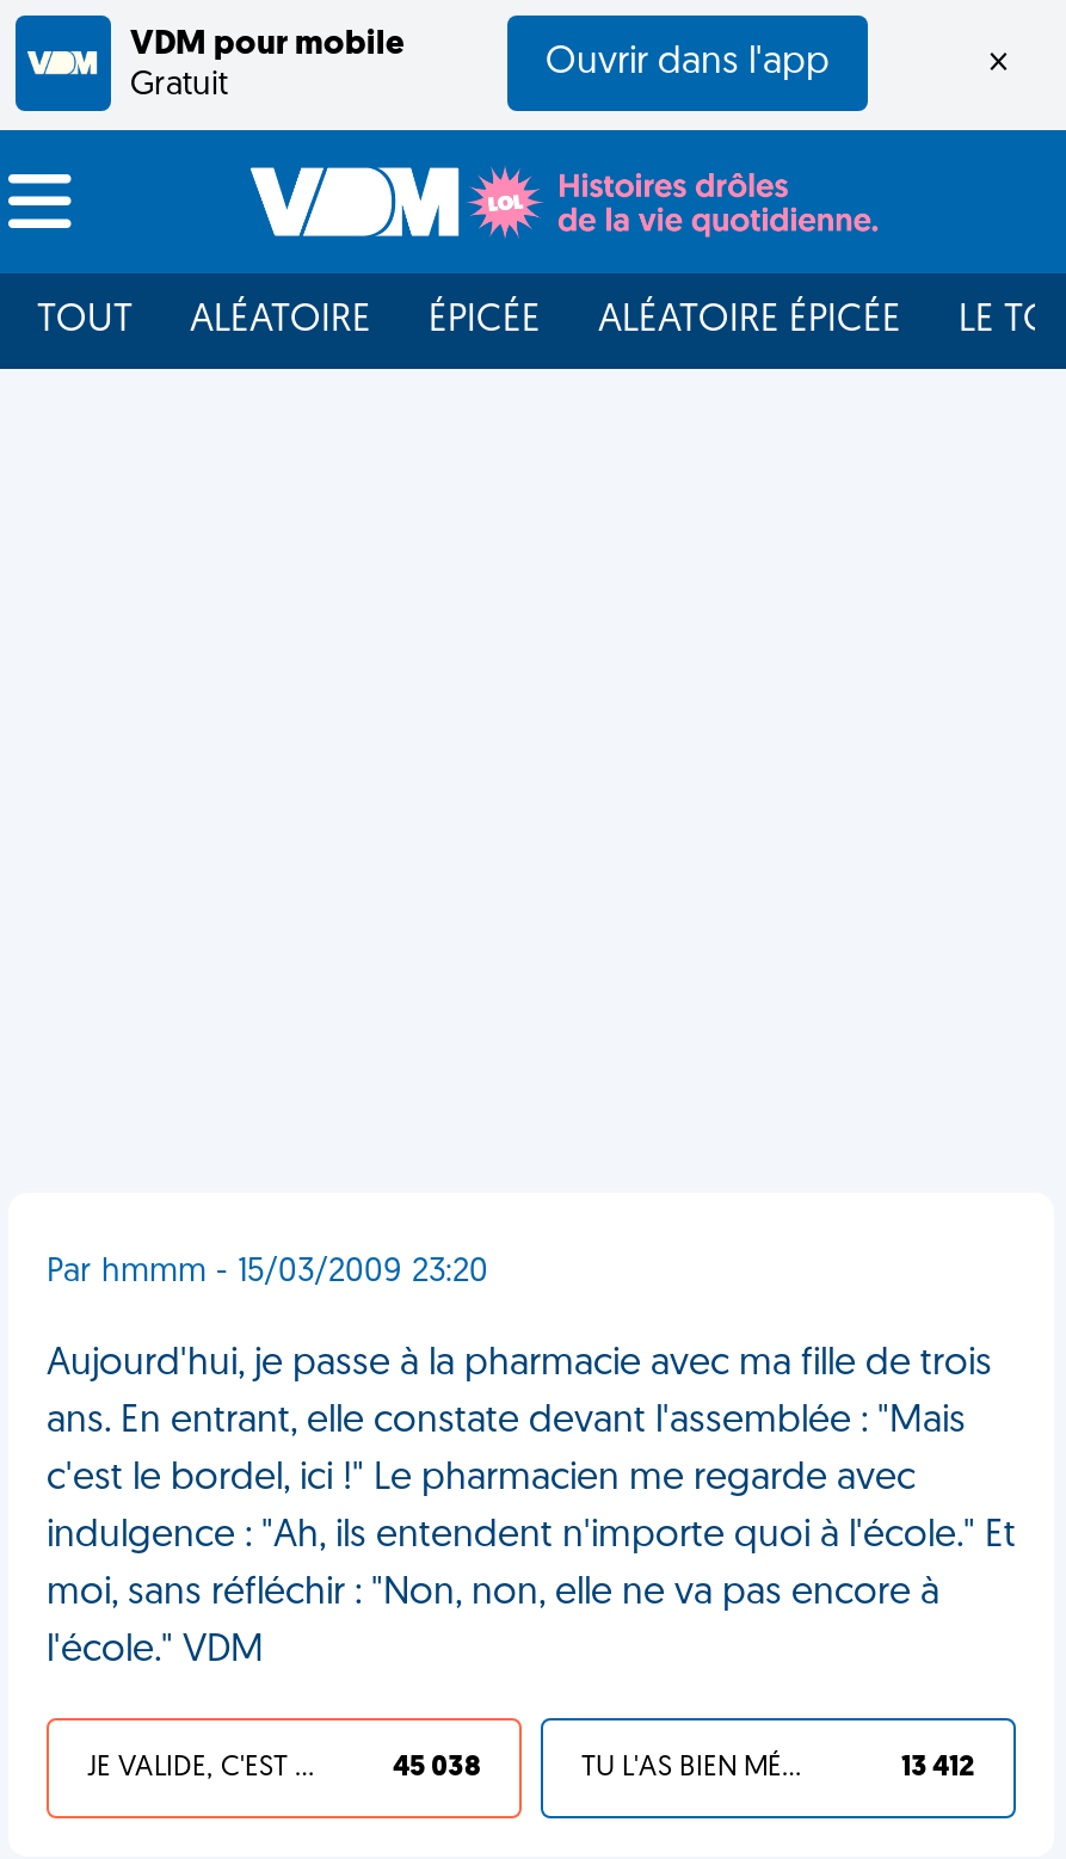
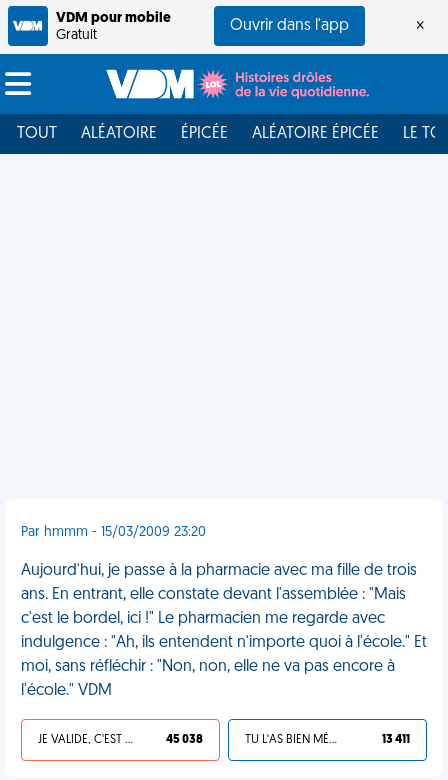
[901,1754,975,1783] 13 412 -> [382,734,410,746] 13 411

